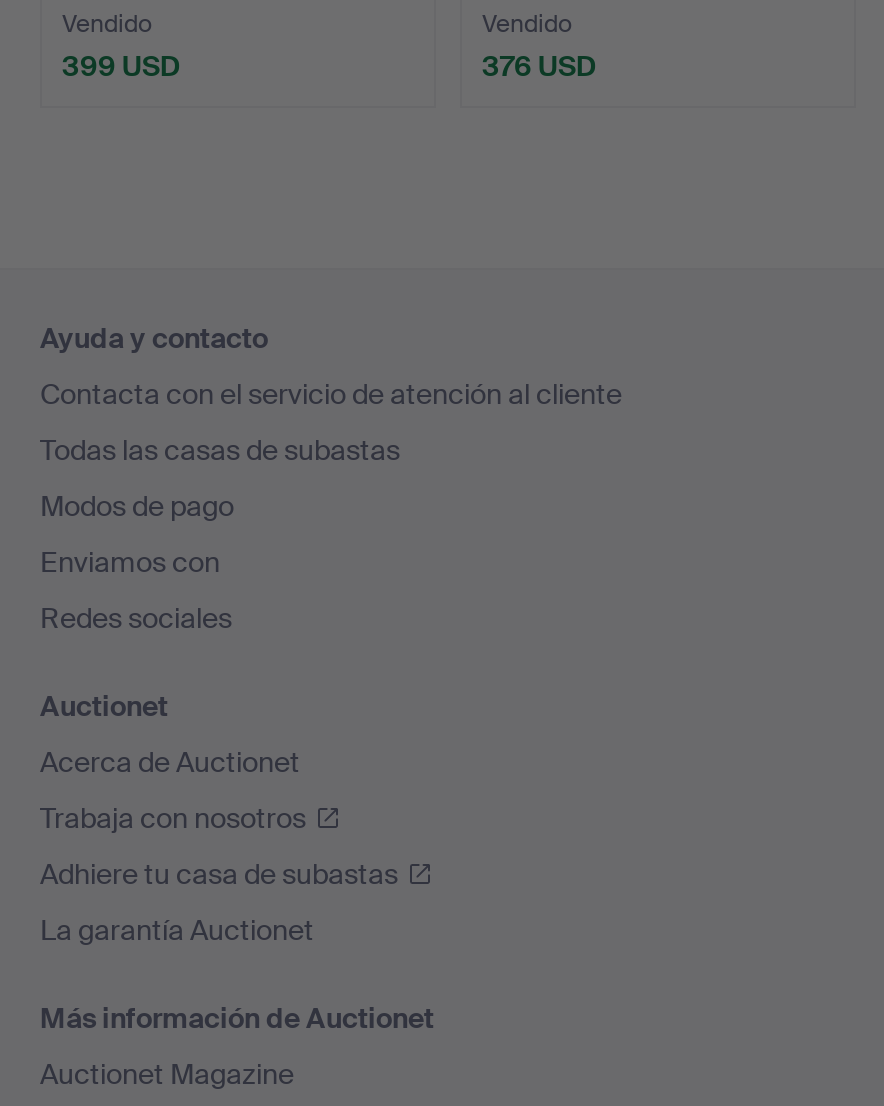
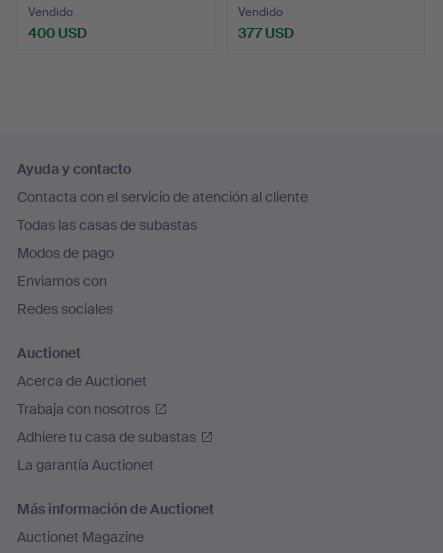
[62,47,180,83] 399 USD -> [28,24,87,42] 400 USD
[482,47,596,83] 376 USD -> [238,24,294,42] 377 USD

